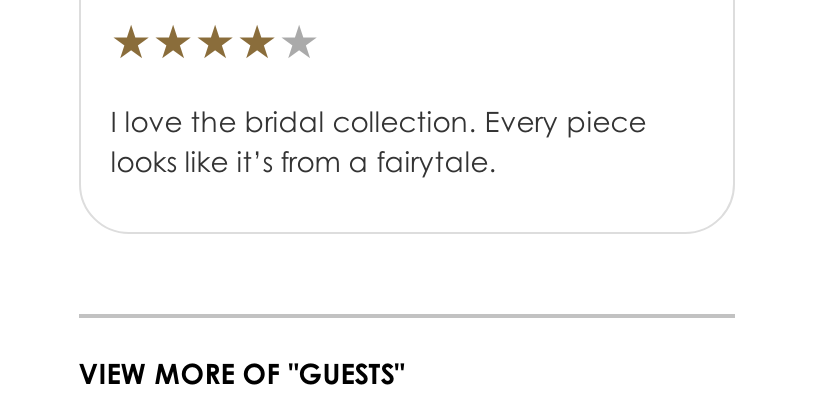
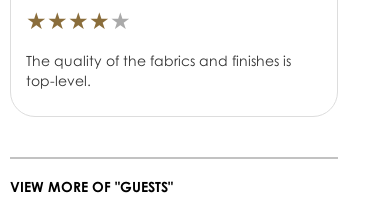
[111,103,647,177] I love the bridal collection. Every piece | looks like it’s from a fairytale. -> [26,52,291,89] The quality of the fabrics and finishes is | top-level.

